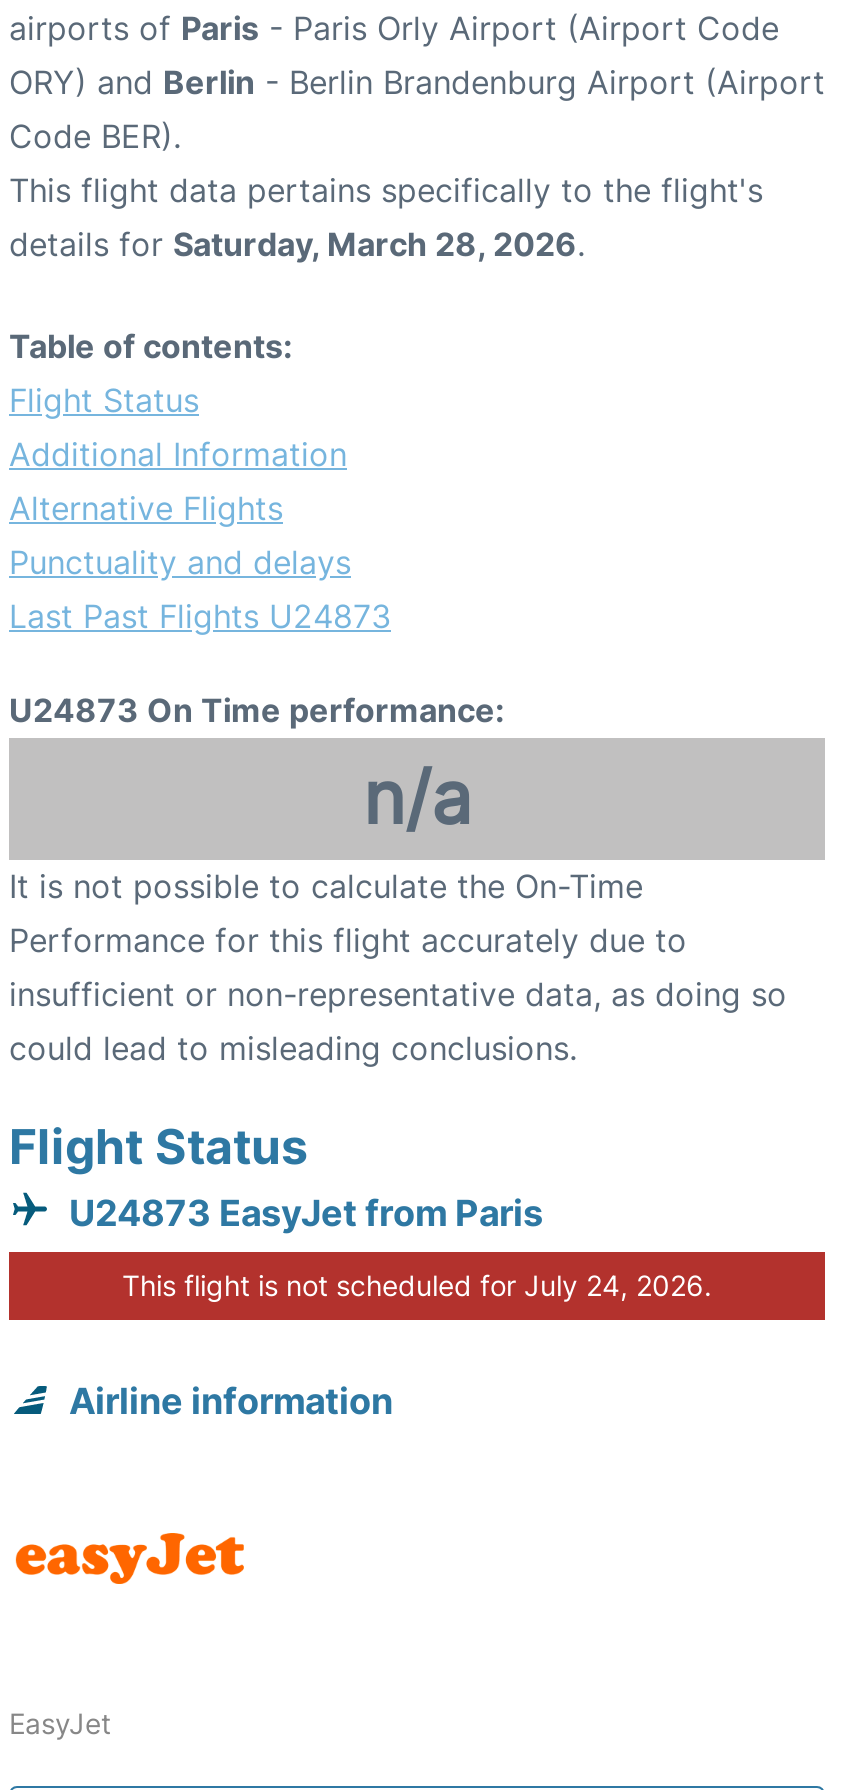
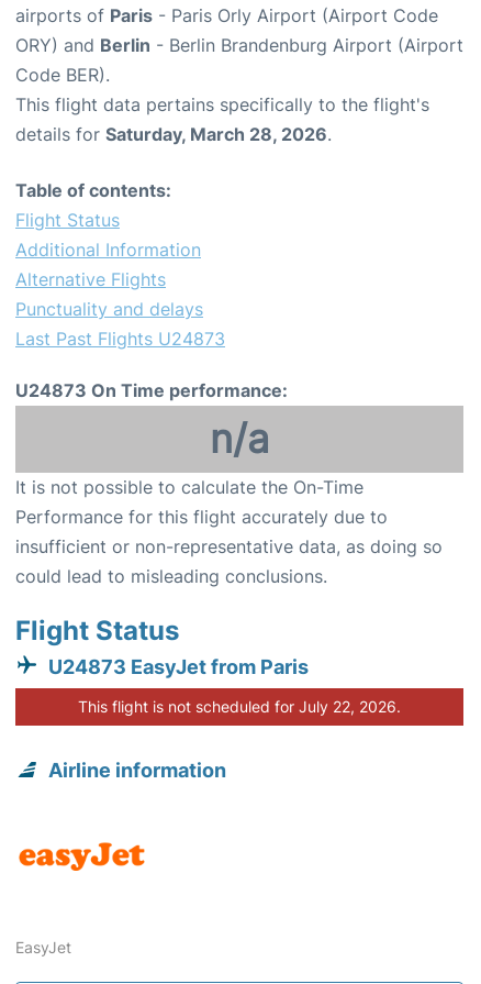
[122,1268,712,1302] This flight is not scheduled for July 24, 2026. -> [78,697,401,716] This flight is not scheduled for July 22, 2026.

